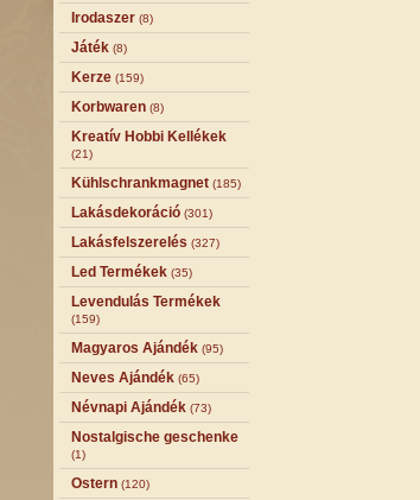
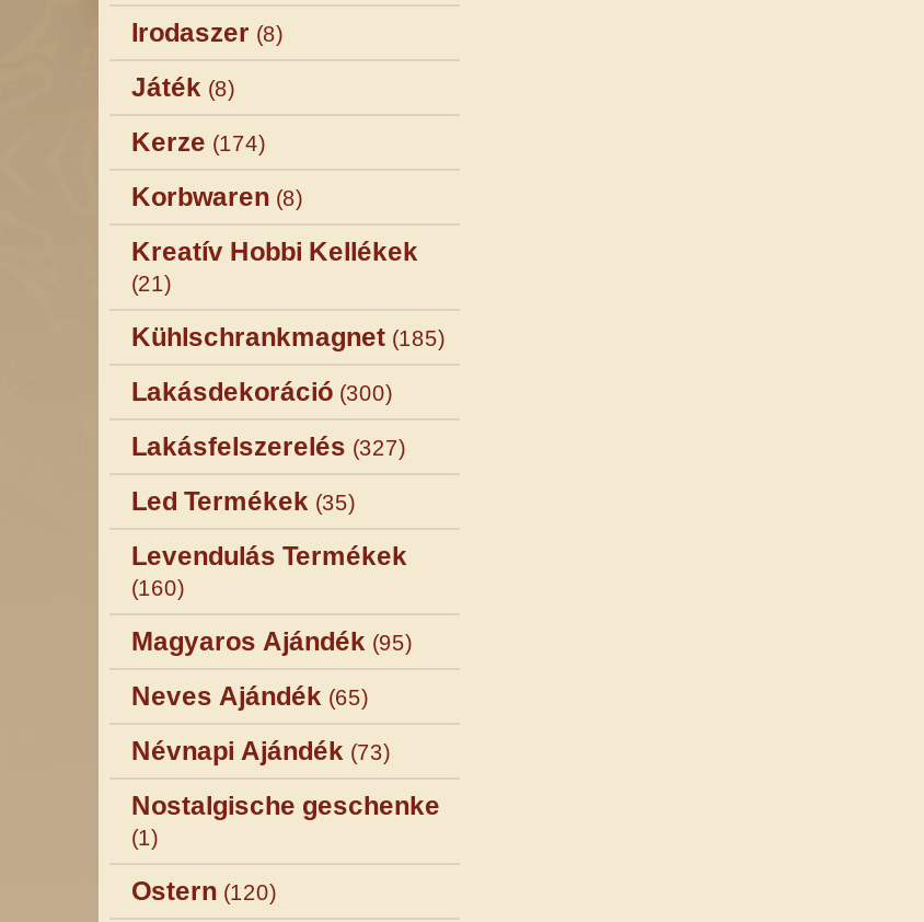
[71,69,144,86] Kerze (159) -> [131,127,265,158] Kerze (174)
[71,204,212,221] Lakásdekoráció (301) -> [131,377,392,407] Lakásdekoráció (300)
[71,312,100,325] (159) -> [131,576,184,600] (160)

